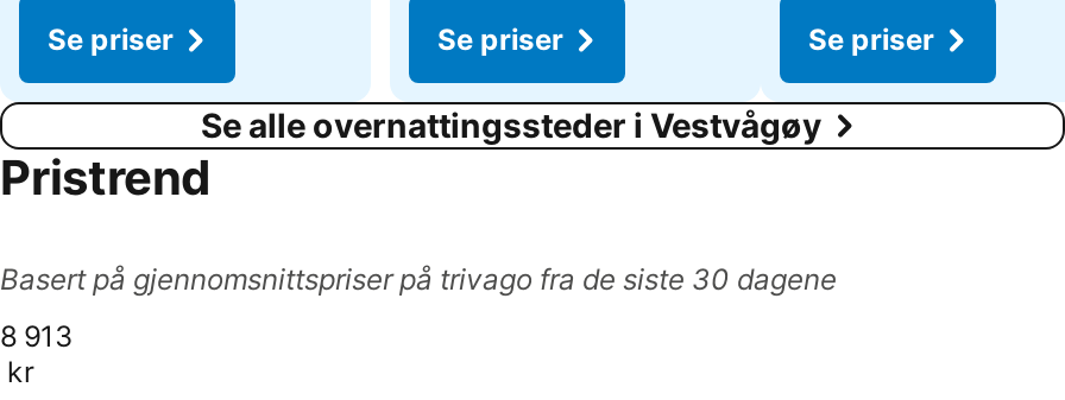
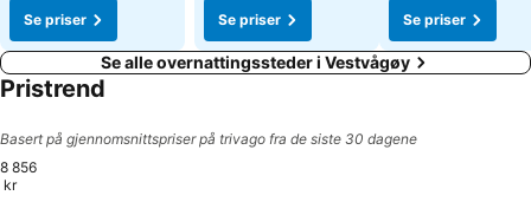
[0,318,74,354] 8 913 -> [0,158,37,176] 8 856

